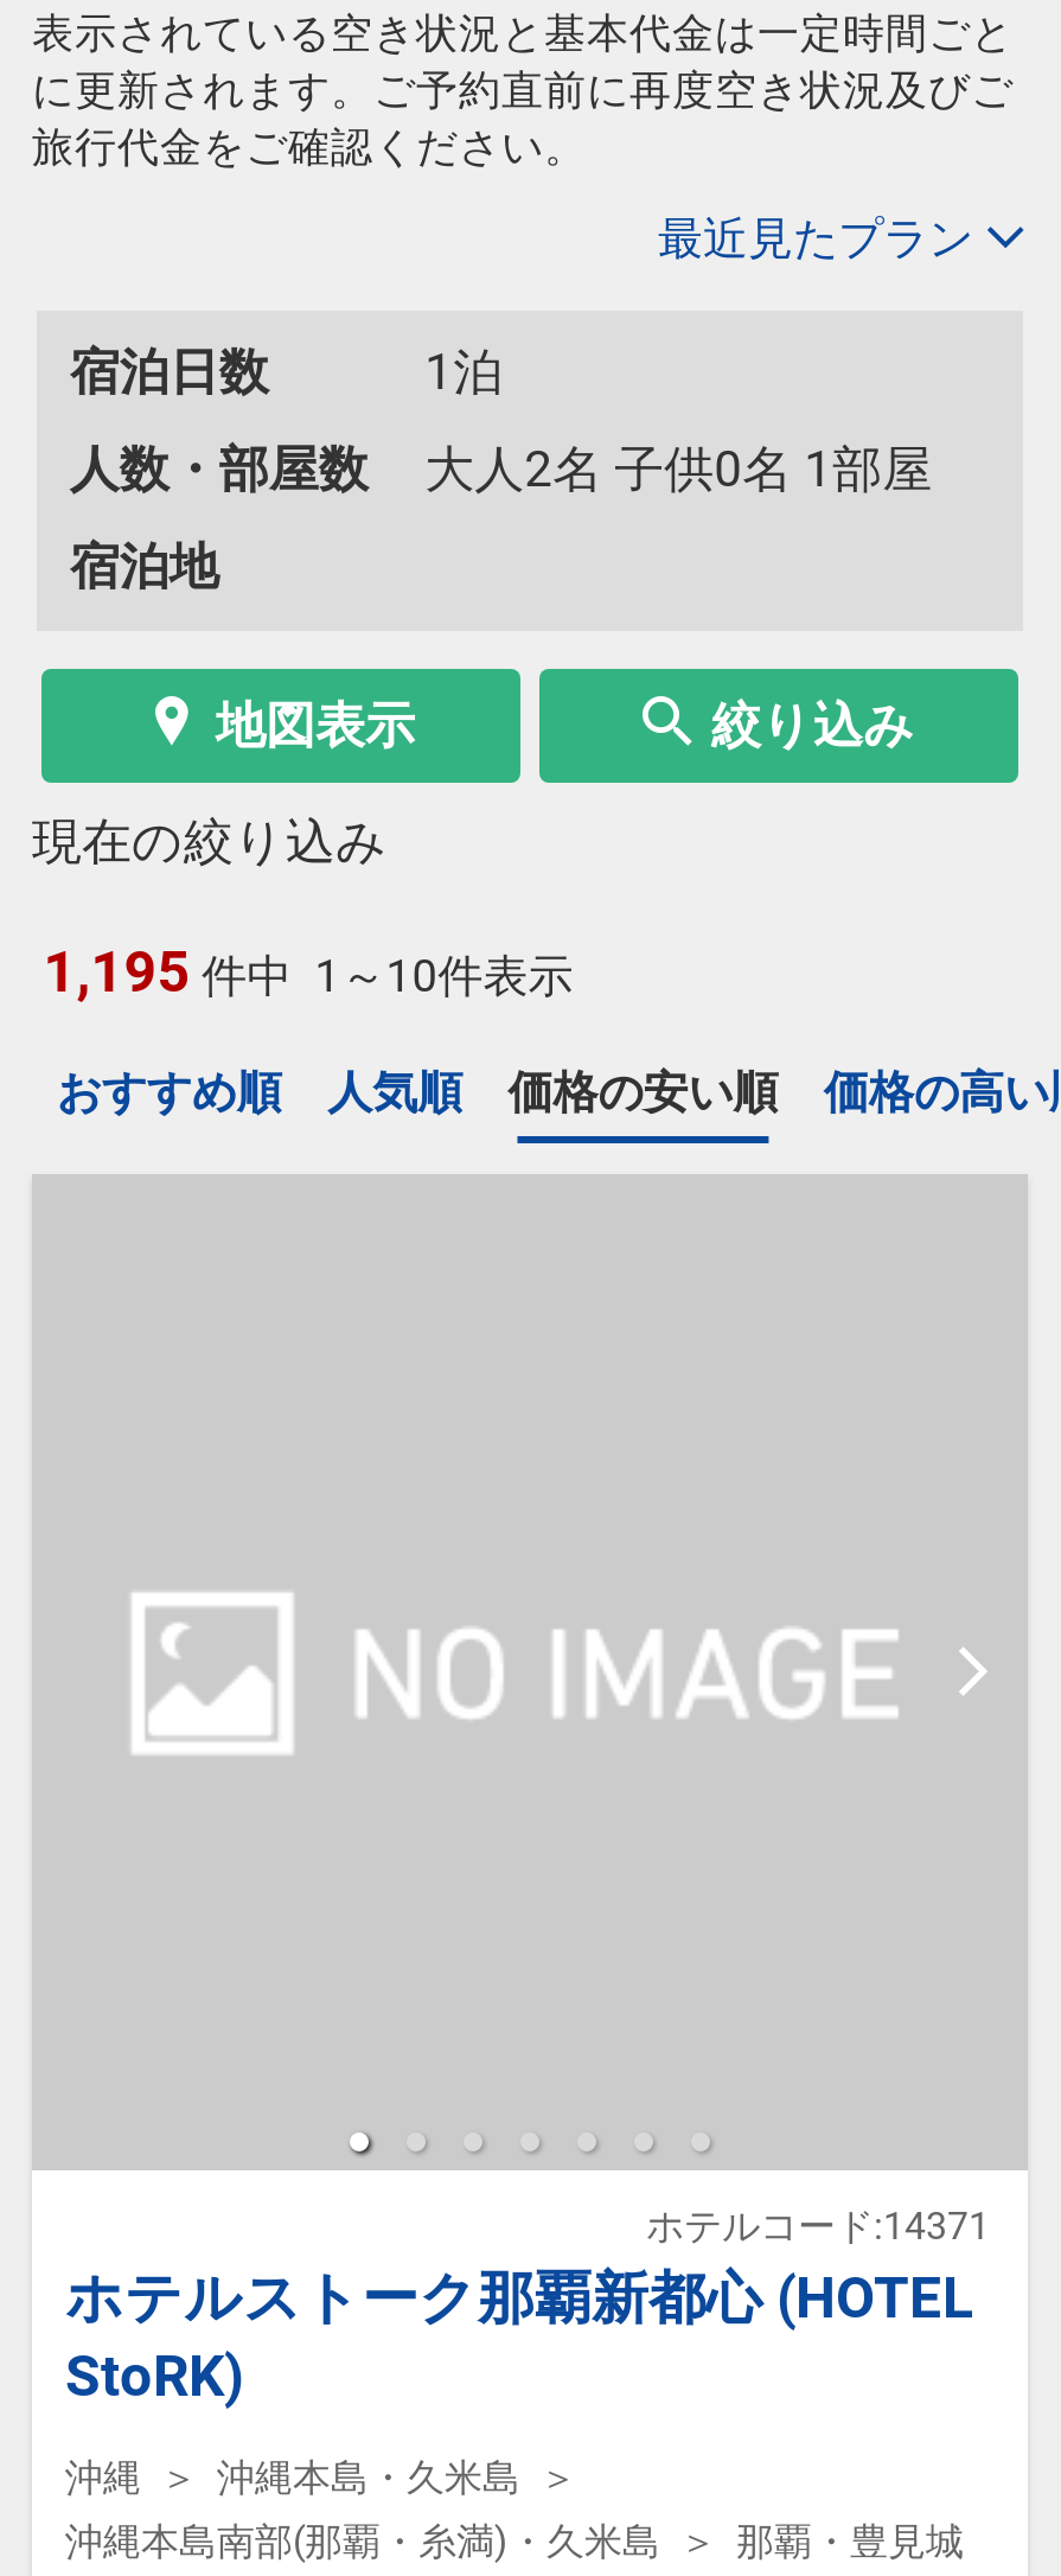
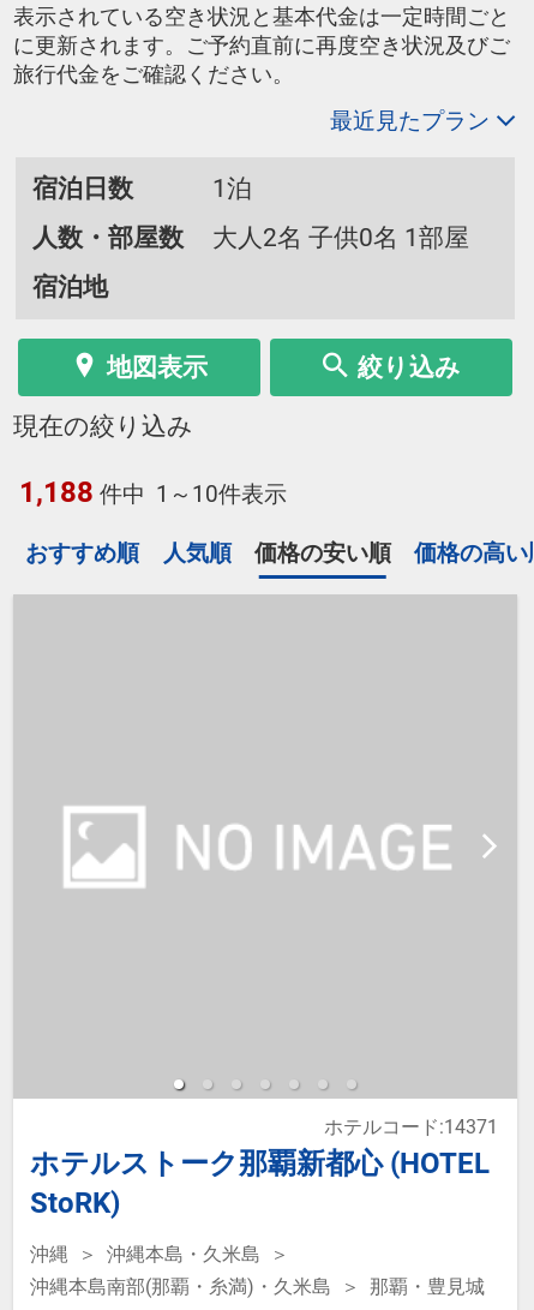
[43,939,573,1006] 1,195 件中 1～10件表示 -> [19,475,287,509] 1,188 件中 1～10件表示

